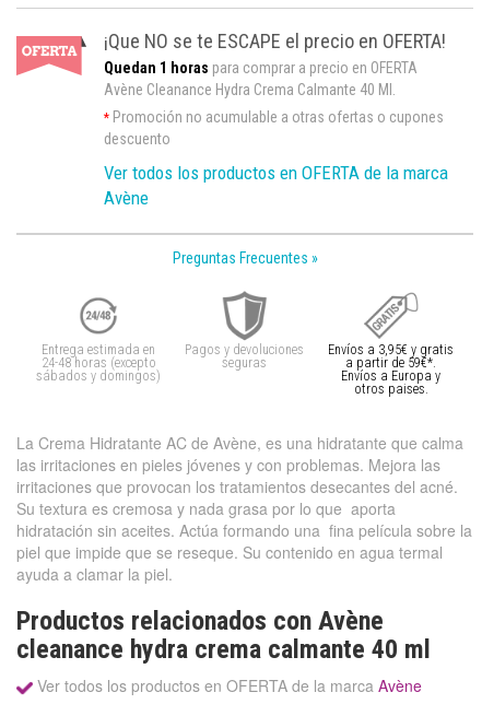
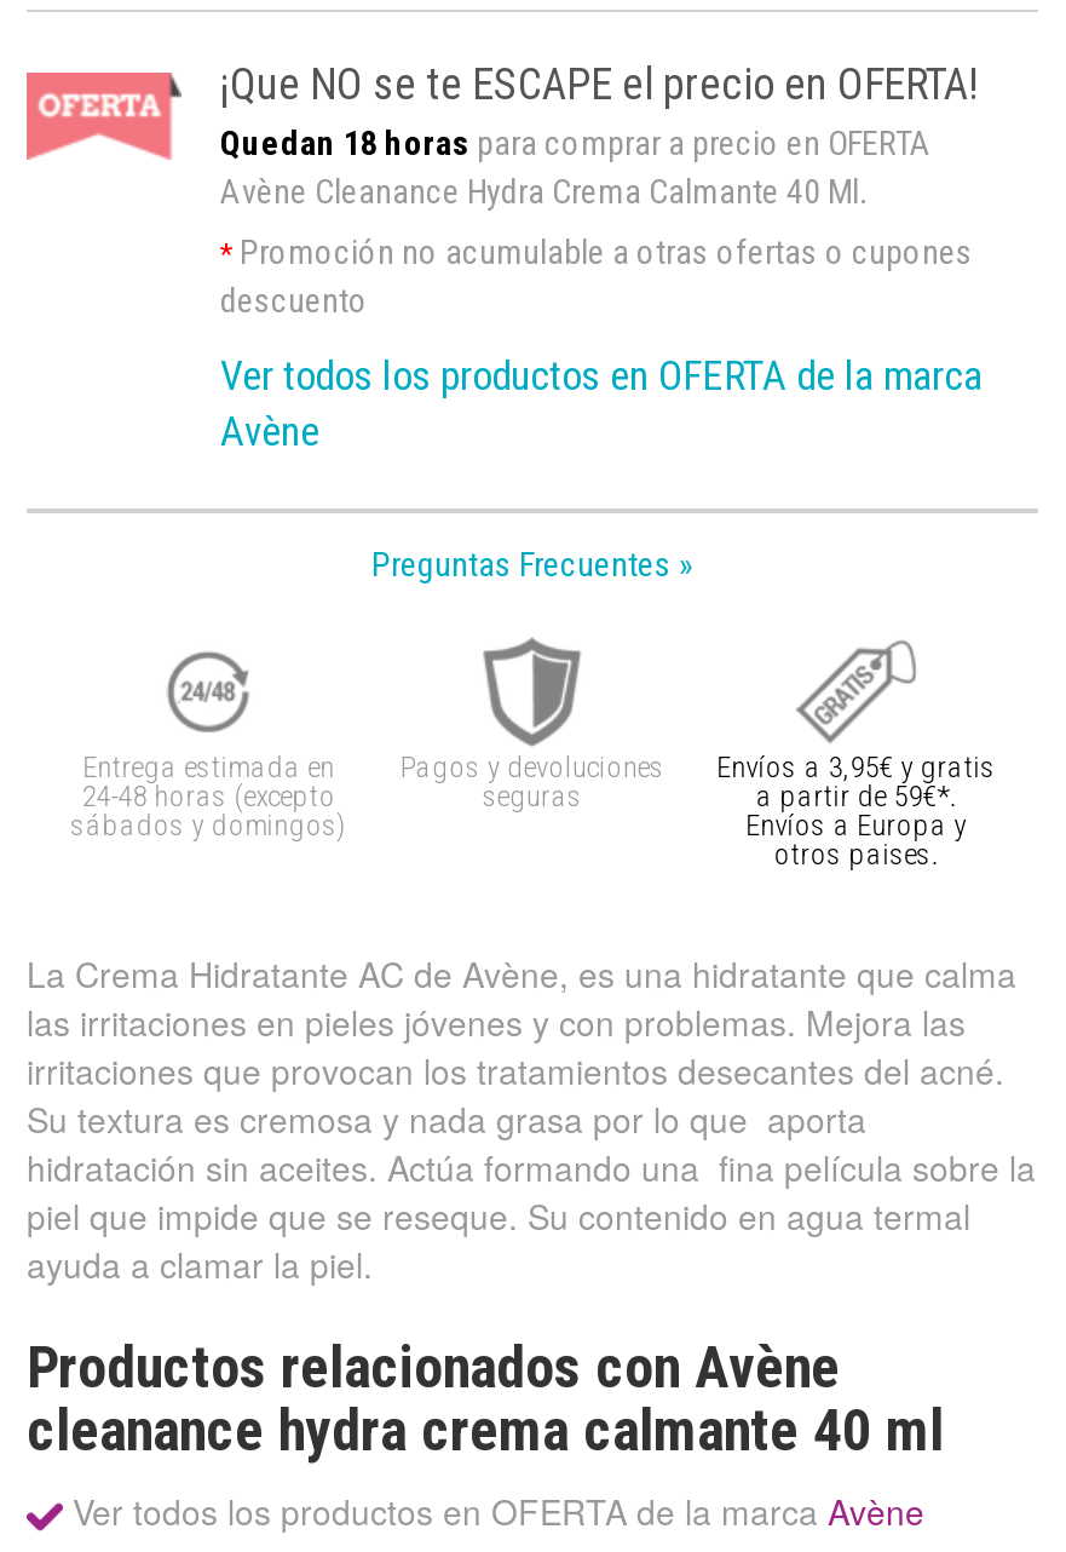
[104,60,418,77] Quedan 1 horas para comprar a precio en OFERTA -> [220,125,932,163] Quedan 18 horas para comprar a precio en OFERTA

